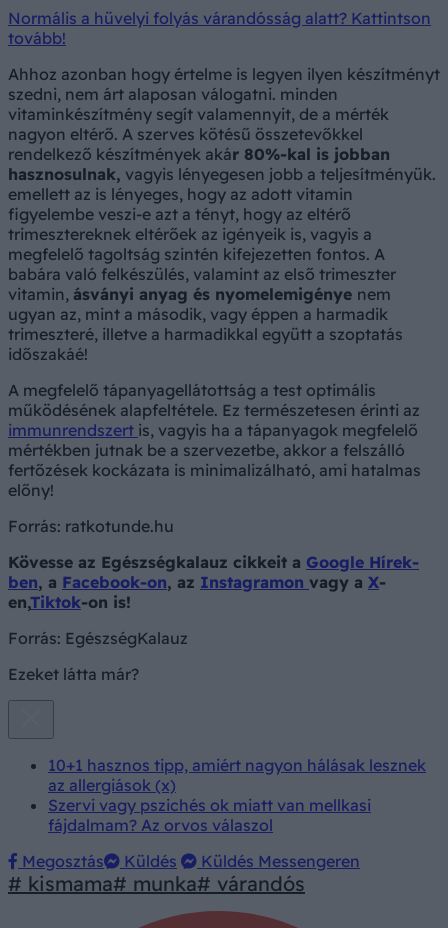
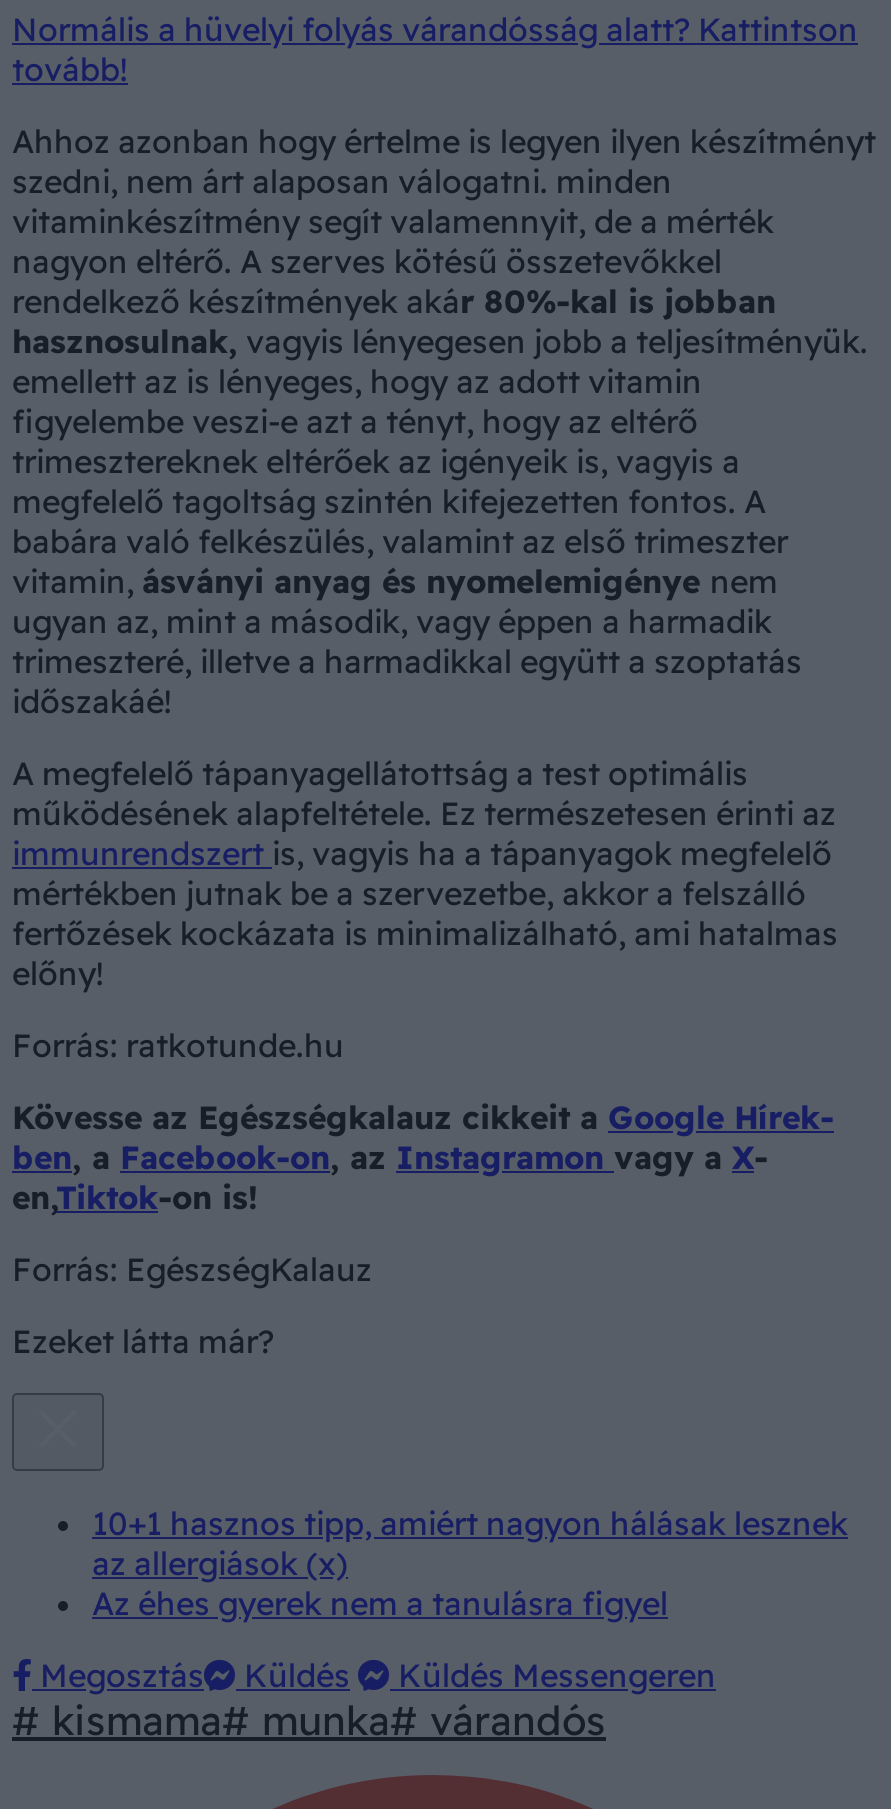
[48,795,371,835] Szervi vagy pszichés ok miatt van mellkasi | fájdalmam? Az orvos válaszol -> [92,1583,668,1623] Az éhes gyerek nem a tanulásra figyel

